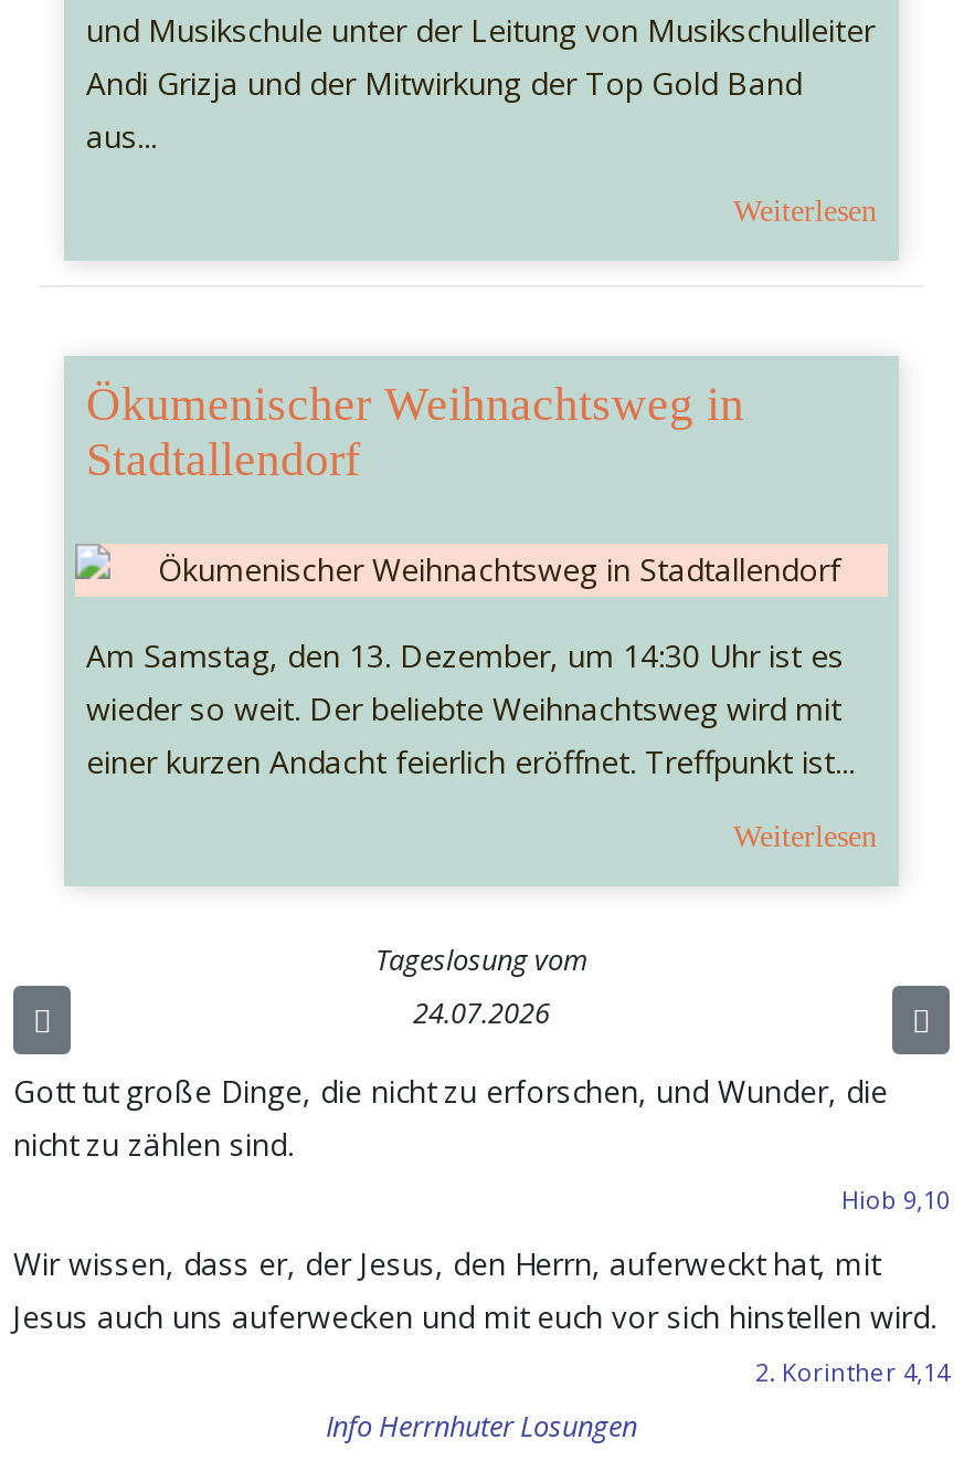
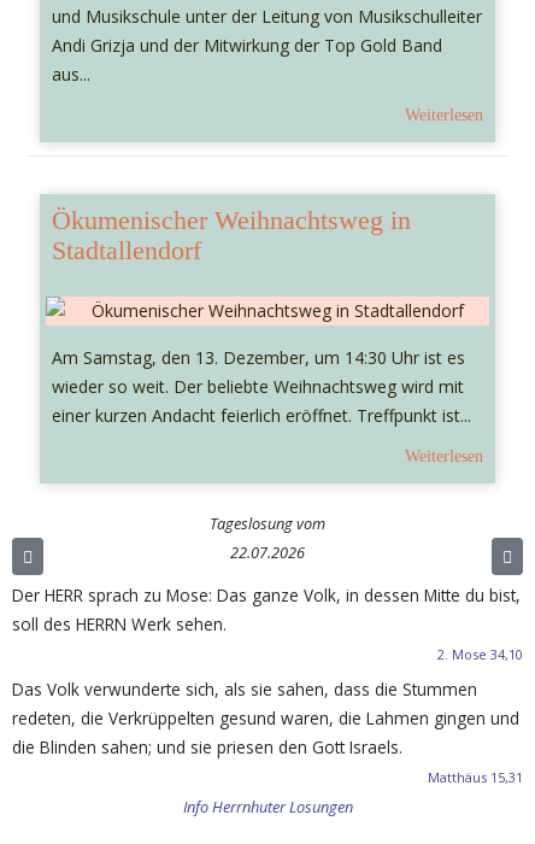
[413,992,550,1032] 24.07.2026 -> [230,541,305,563] 22.07.2026
[13,1069,950,1215] Gott tut große Dinge, die nicht zu erforschen, und Wunder, die | nicht zu zählen sind. | Hiob 9,10 -> [12,583,523,663] Der HERR sprach zu Mose: Das ganze Volk, in dessen Mitte du bist, | soll des HERRN Werk sehen. | 2. Mose 34,10
[13,1242,950,1387] Wir wissen, dass er, der Jesus, den Herrn, auferweckt hat, mit | Jesus auch uns auferwecken und mit euch vor sich hinstellen wird. | 2. Korinther 4,14 -> [12,677,523,786] Das Volk verwunderte sich, als sie sahen, dass die Stummen | redeten, die Verkrüppelten gesund waren, die Lahmen gingen und | die Blinden sahen; und sie priesen den Gott Israels. | Matthäus 15,31

